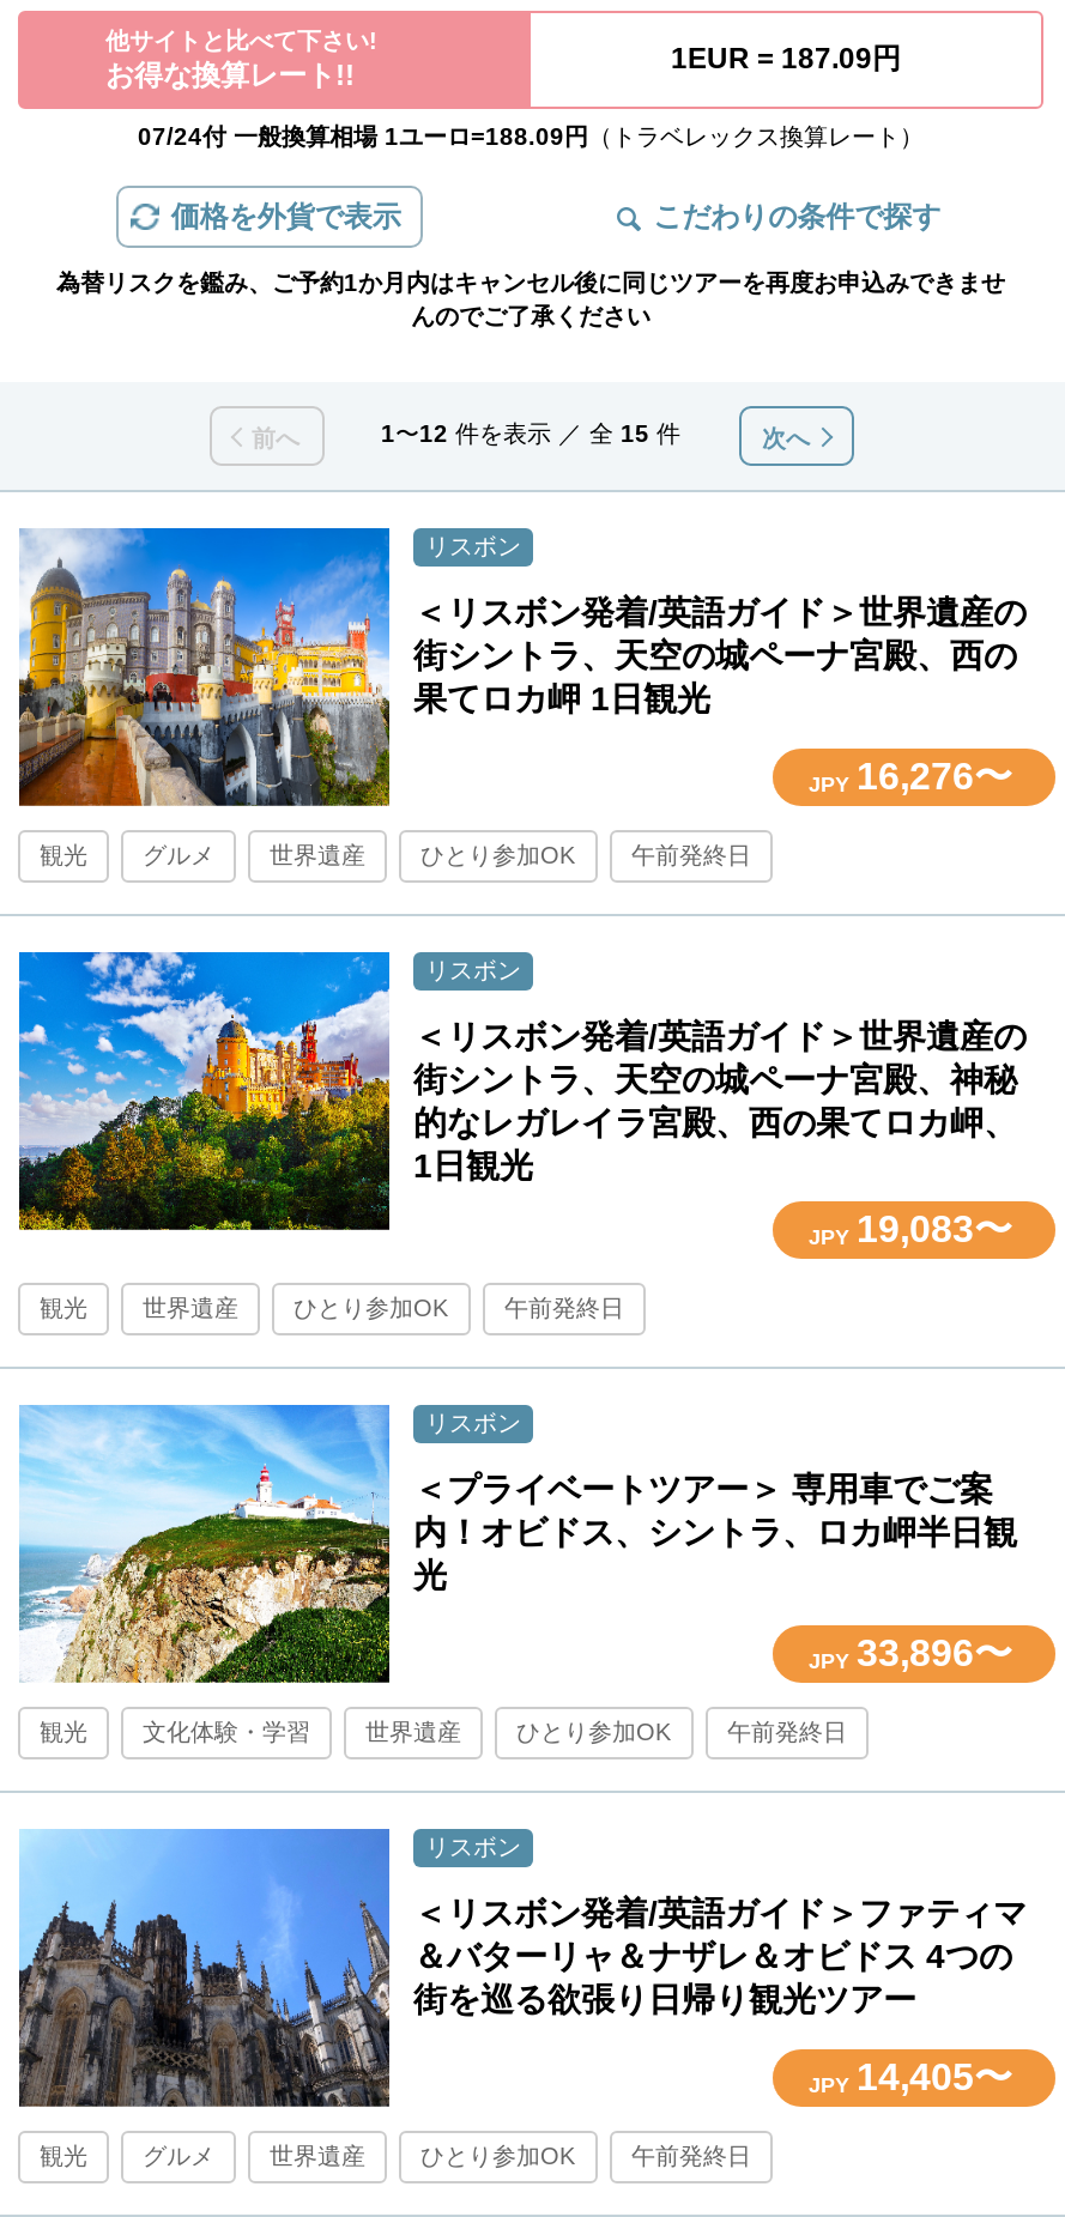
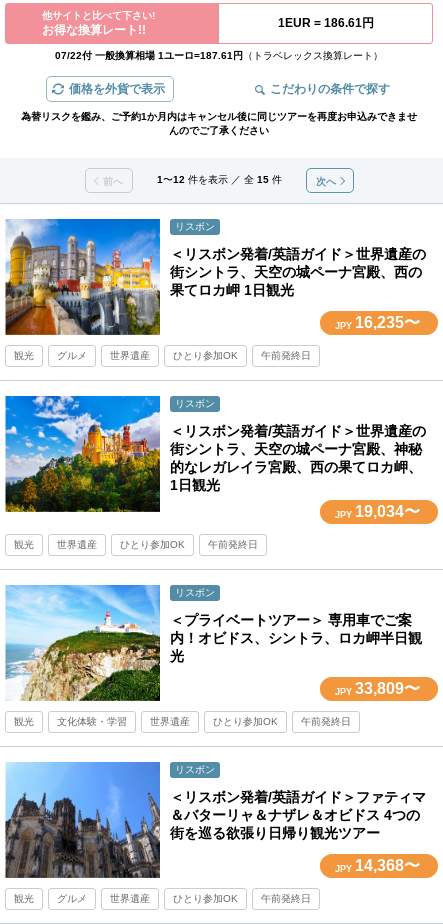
[671,43,901,76] 1EUR = 187.09円 -> [277,16,373,30] 1EUR = 186.61円
[138,123,924,149] 07/24付 一般換算相場 1ユーロ=188.09円（トラベレックス換算レート） -> [55,50,383,61] 07/22付 一般換算相場 1ユーロ=187.61円（トラベレックス換算レート）
[809,756,1012,796] JPY 16,276〜 -> [335,314,420,331] JPY 16,235〜
[809,1208,1012,1249] JPY 19,083〜 -> [335,503,420,520] JPY 19,034〜
[809,1632,1012,1673] JPY 33,896〜 -> [335,680,420,697] JPY 33,809〜
[809,2056,1012,2097] JPY 14,405〜 -> [335,857,420,874] JPY 14,368〜

